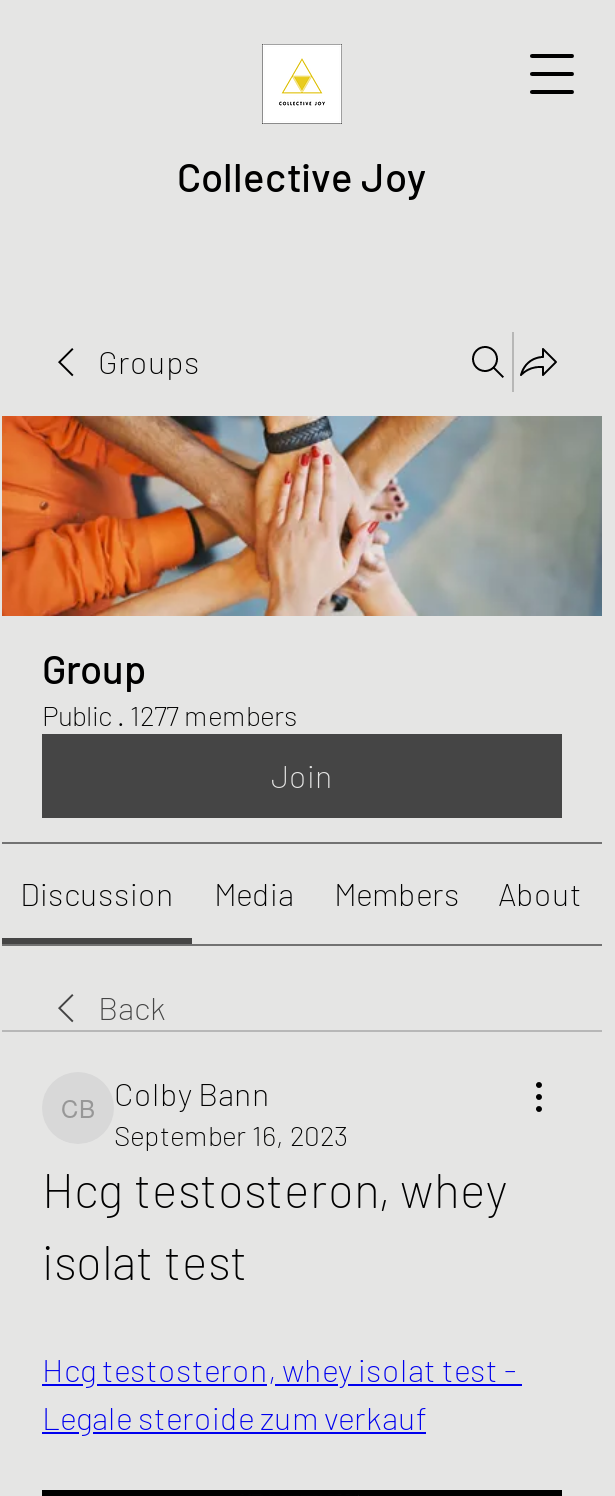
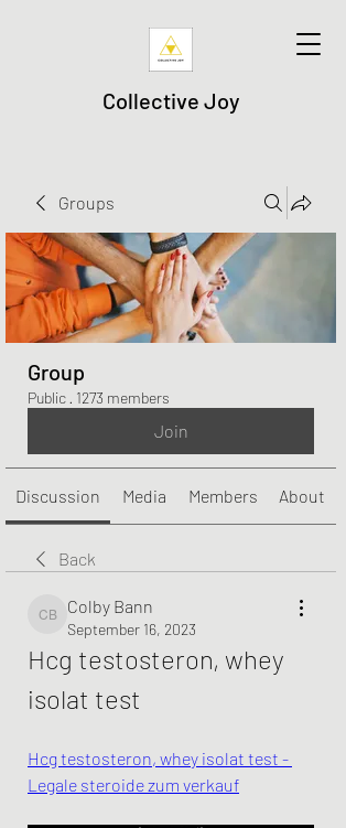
[42,698,298,732] Public 1277 members -> [28,388,170,407] Public 1273 members

